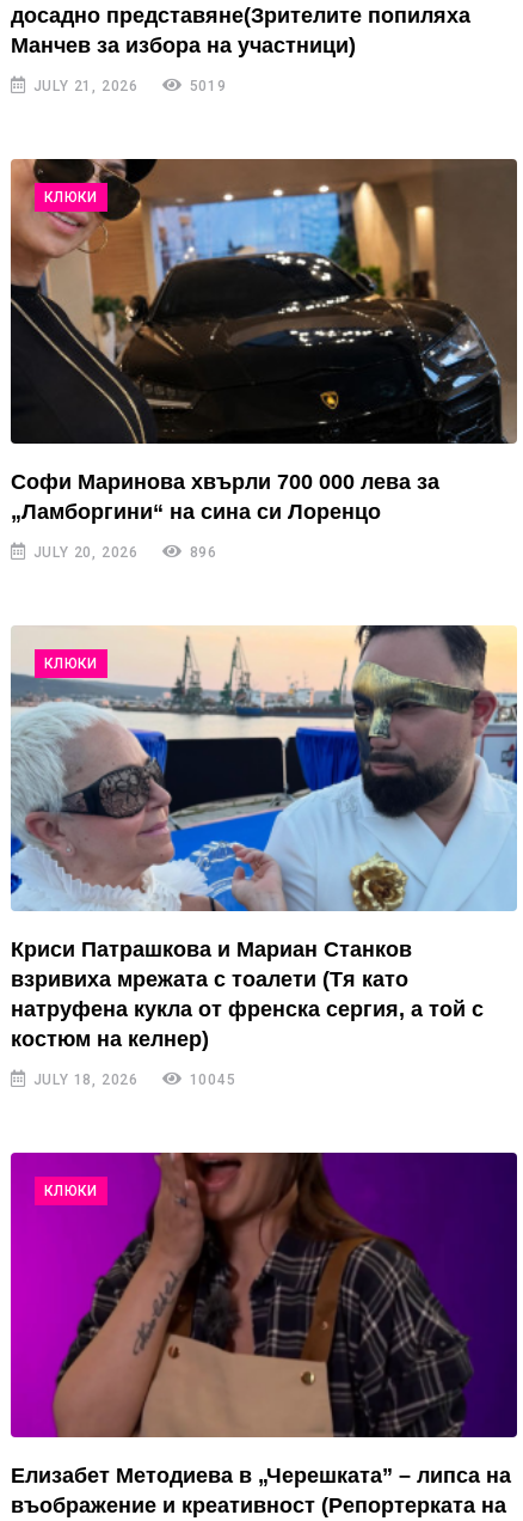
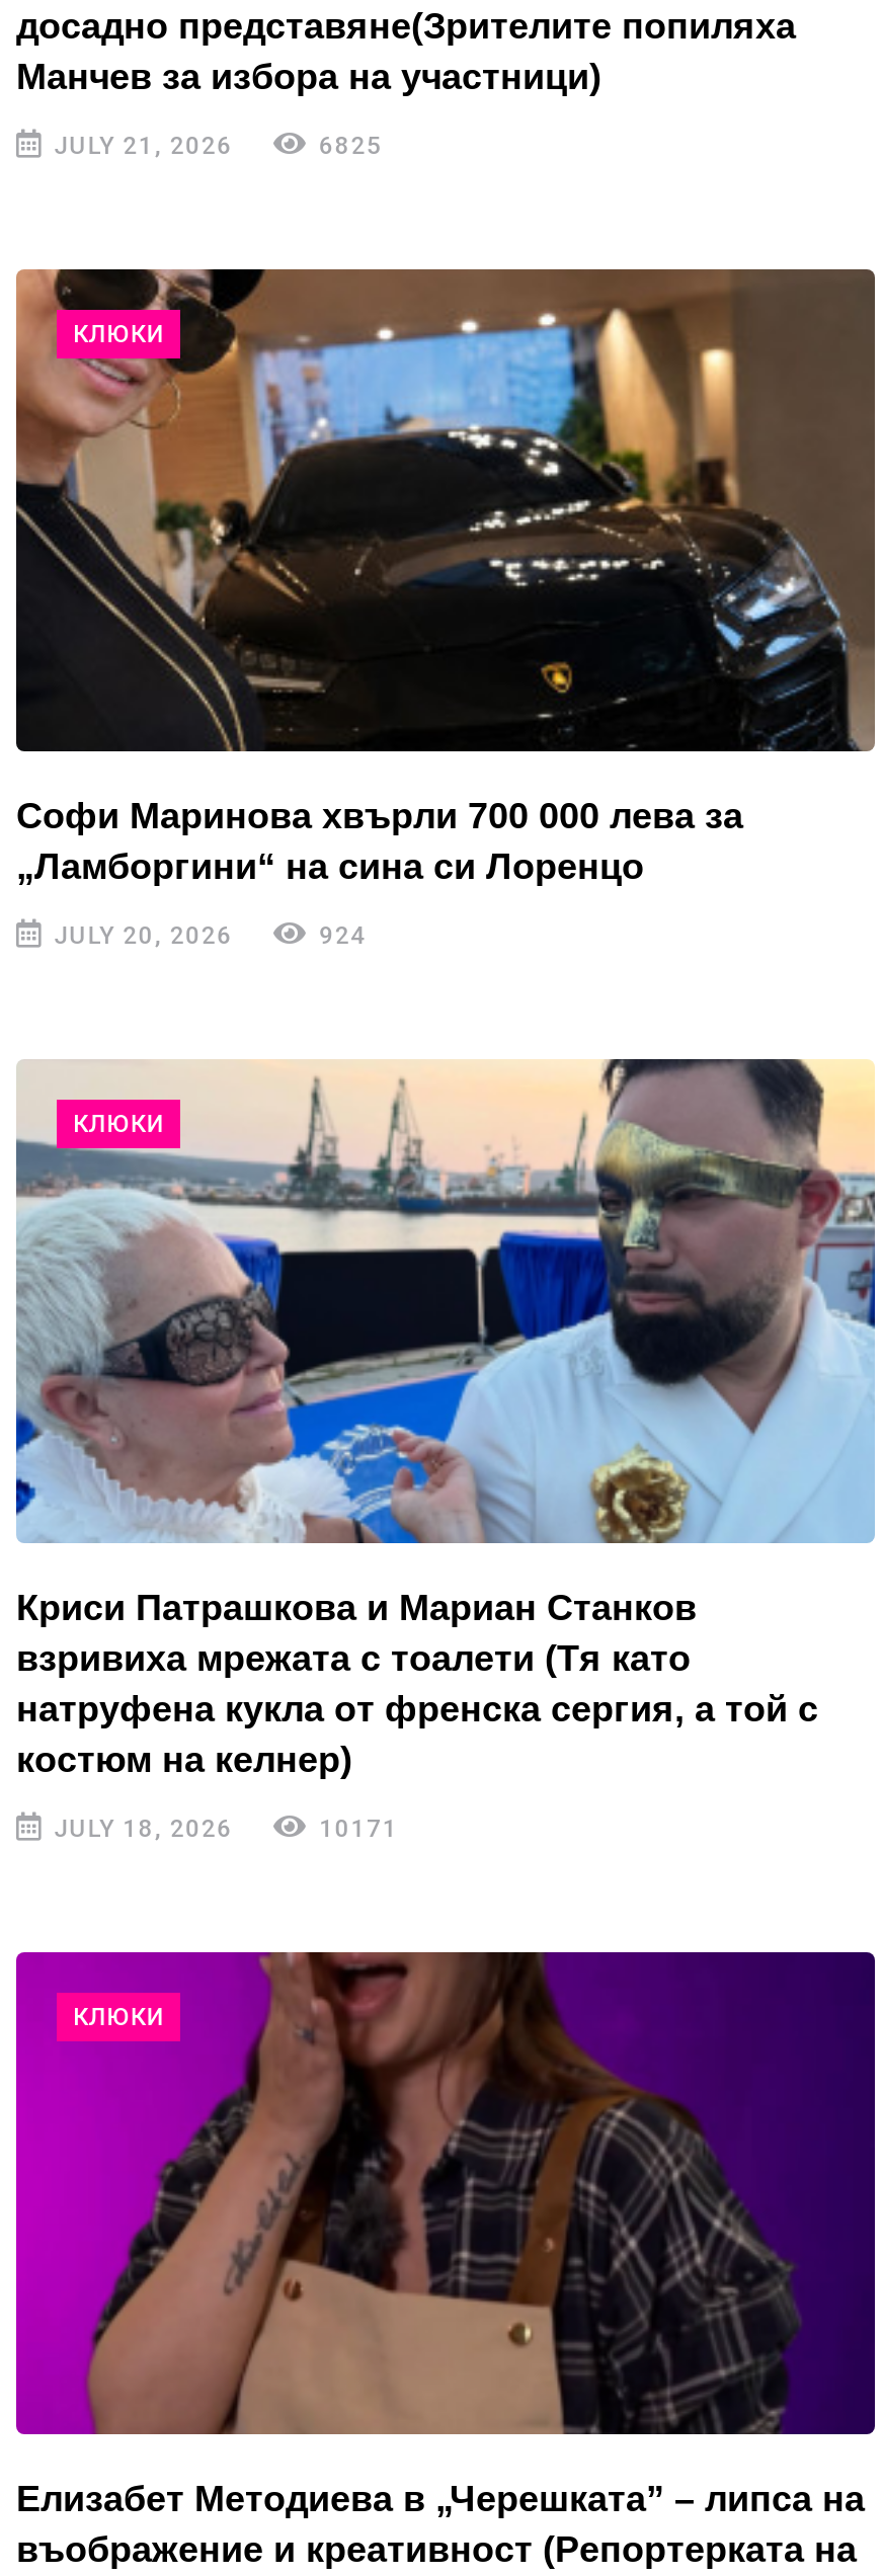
[185,78,227,94] 5019 -> [311,132,382,160] 6825
[185,545,217,561] 896 -> [311,922,367,951] 924
[185,1071,236,1088] 10045 -> [311,1815,398,1843] 10171

